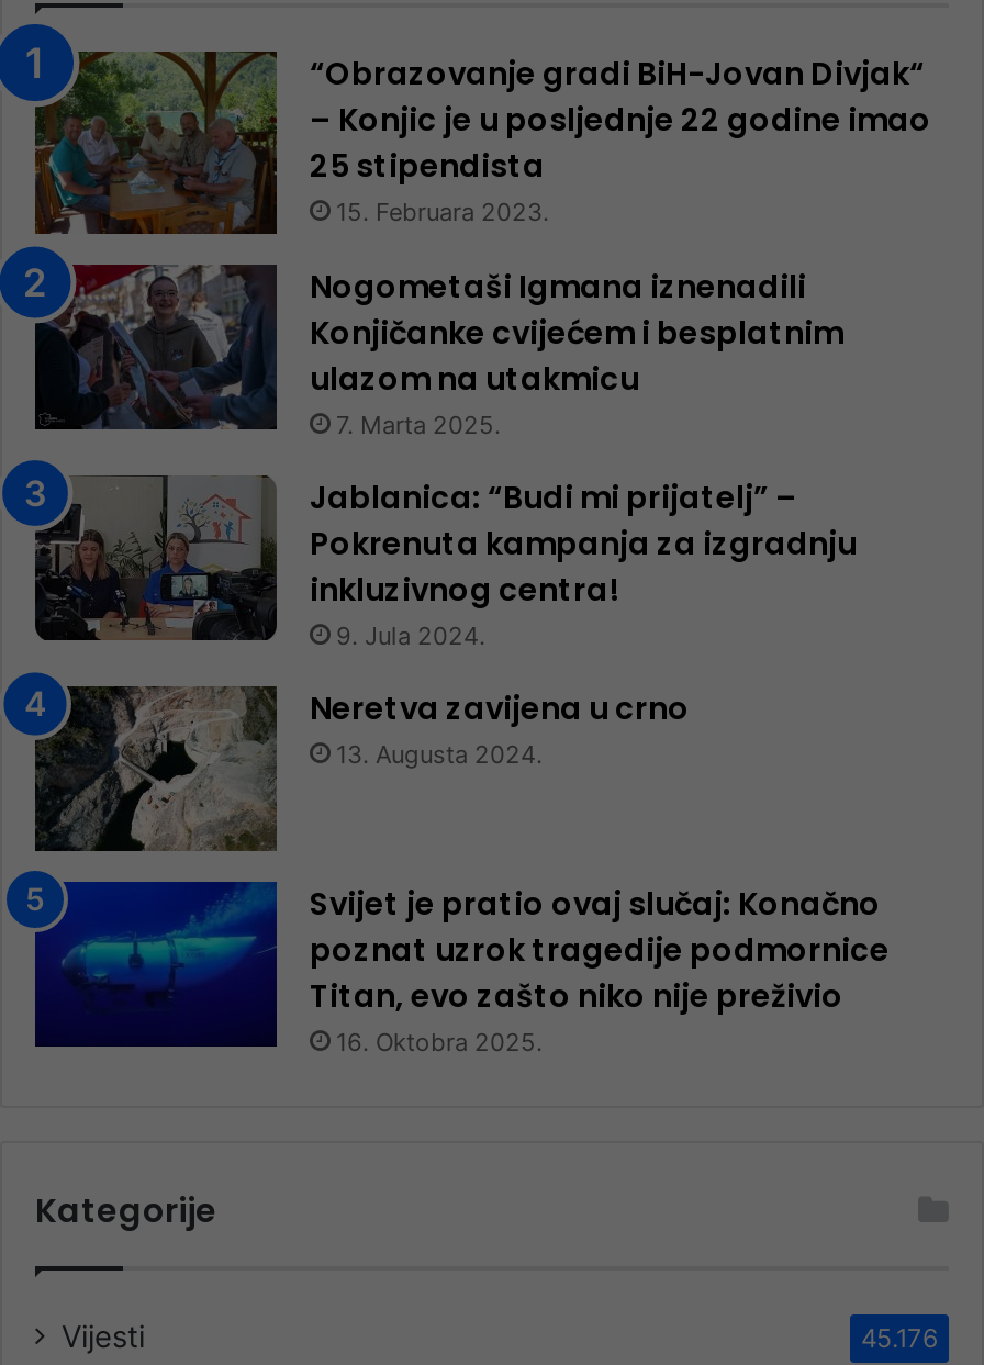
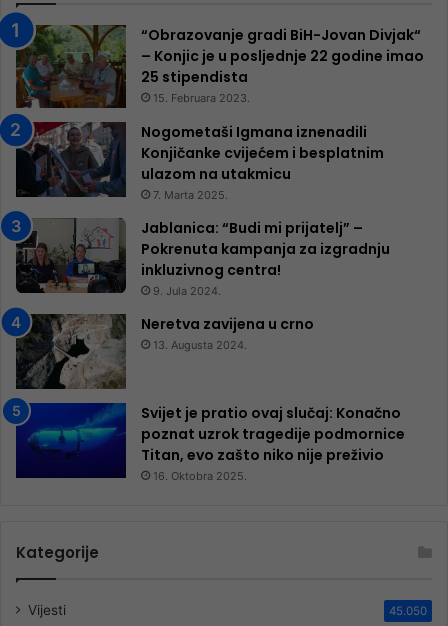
[861,1322,938,1353] 45.176 -> [389,604,427,618] 45.050

